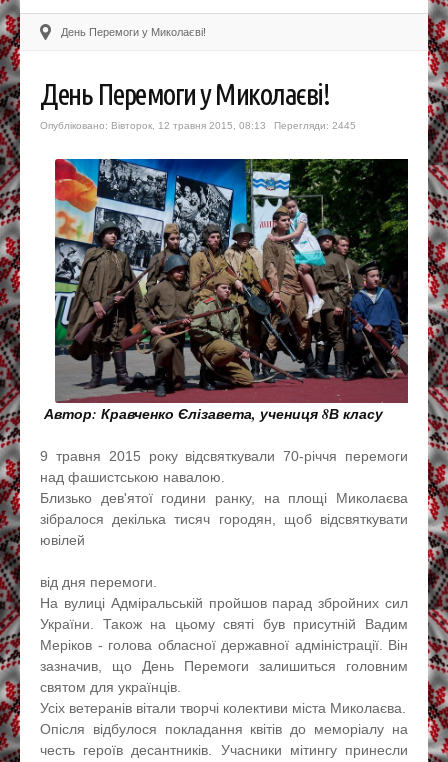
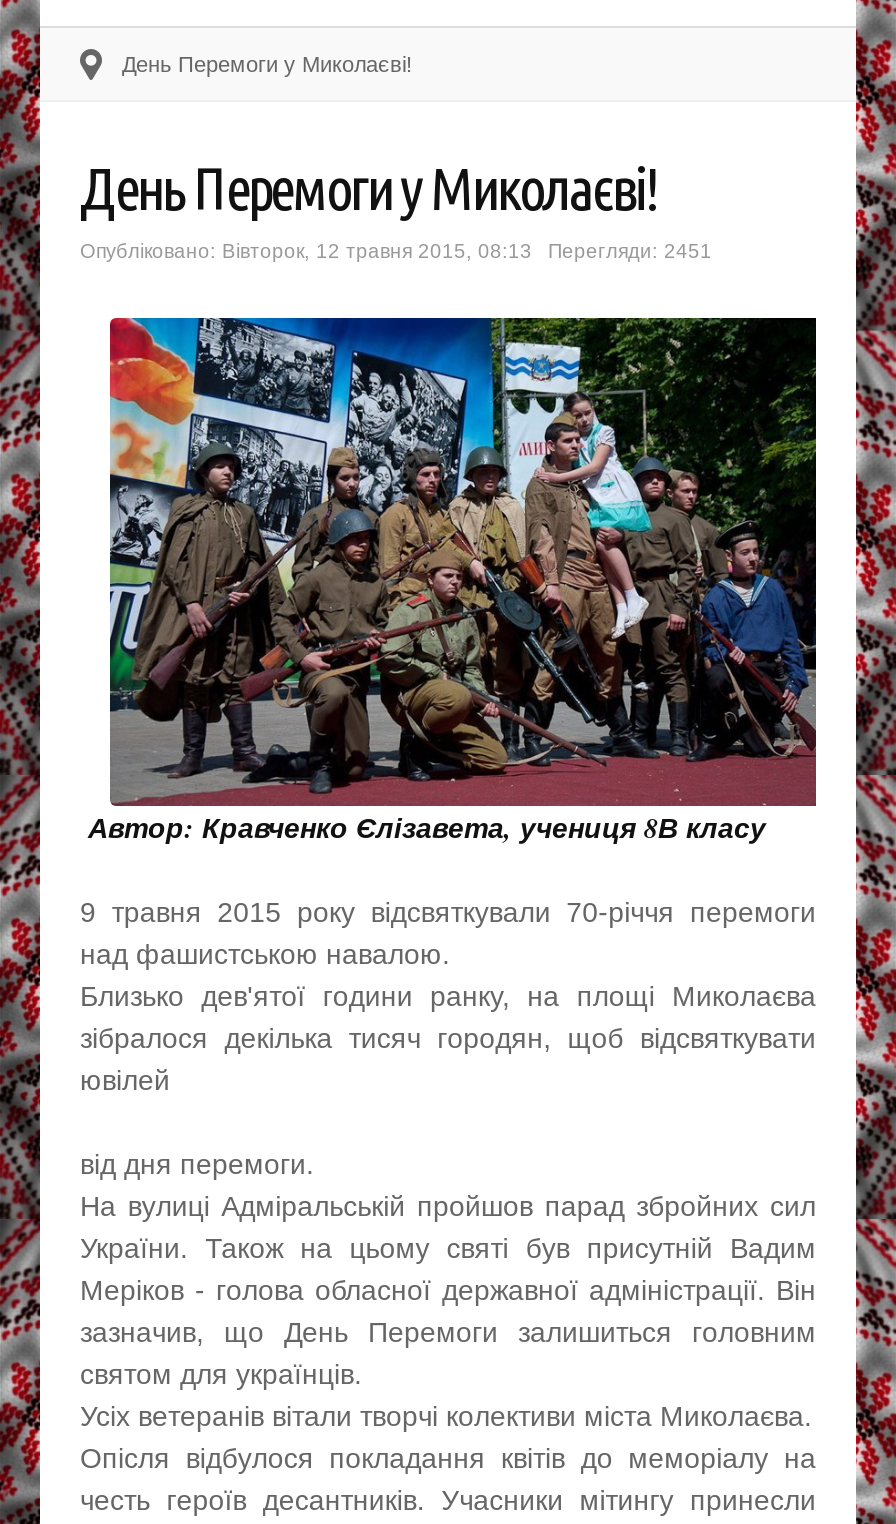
[40,120,356,131] Опубліковано: Вівторок, 12 травня 2015, 08:13 Перегляди: 2445 -> [80,240,712,262] Опубліковано: Вівторок, 12 травня 2015, 08:13 Перегляди: 2451

